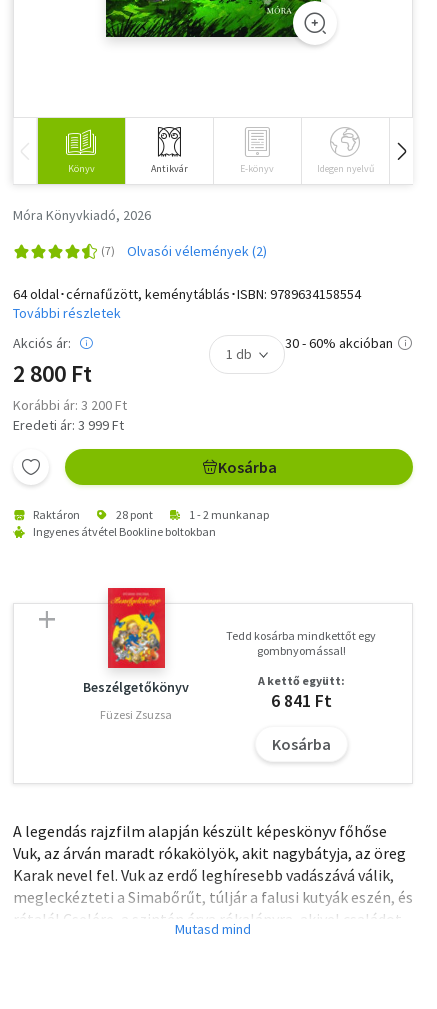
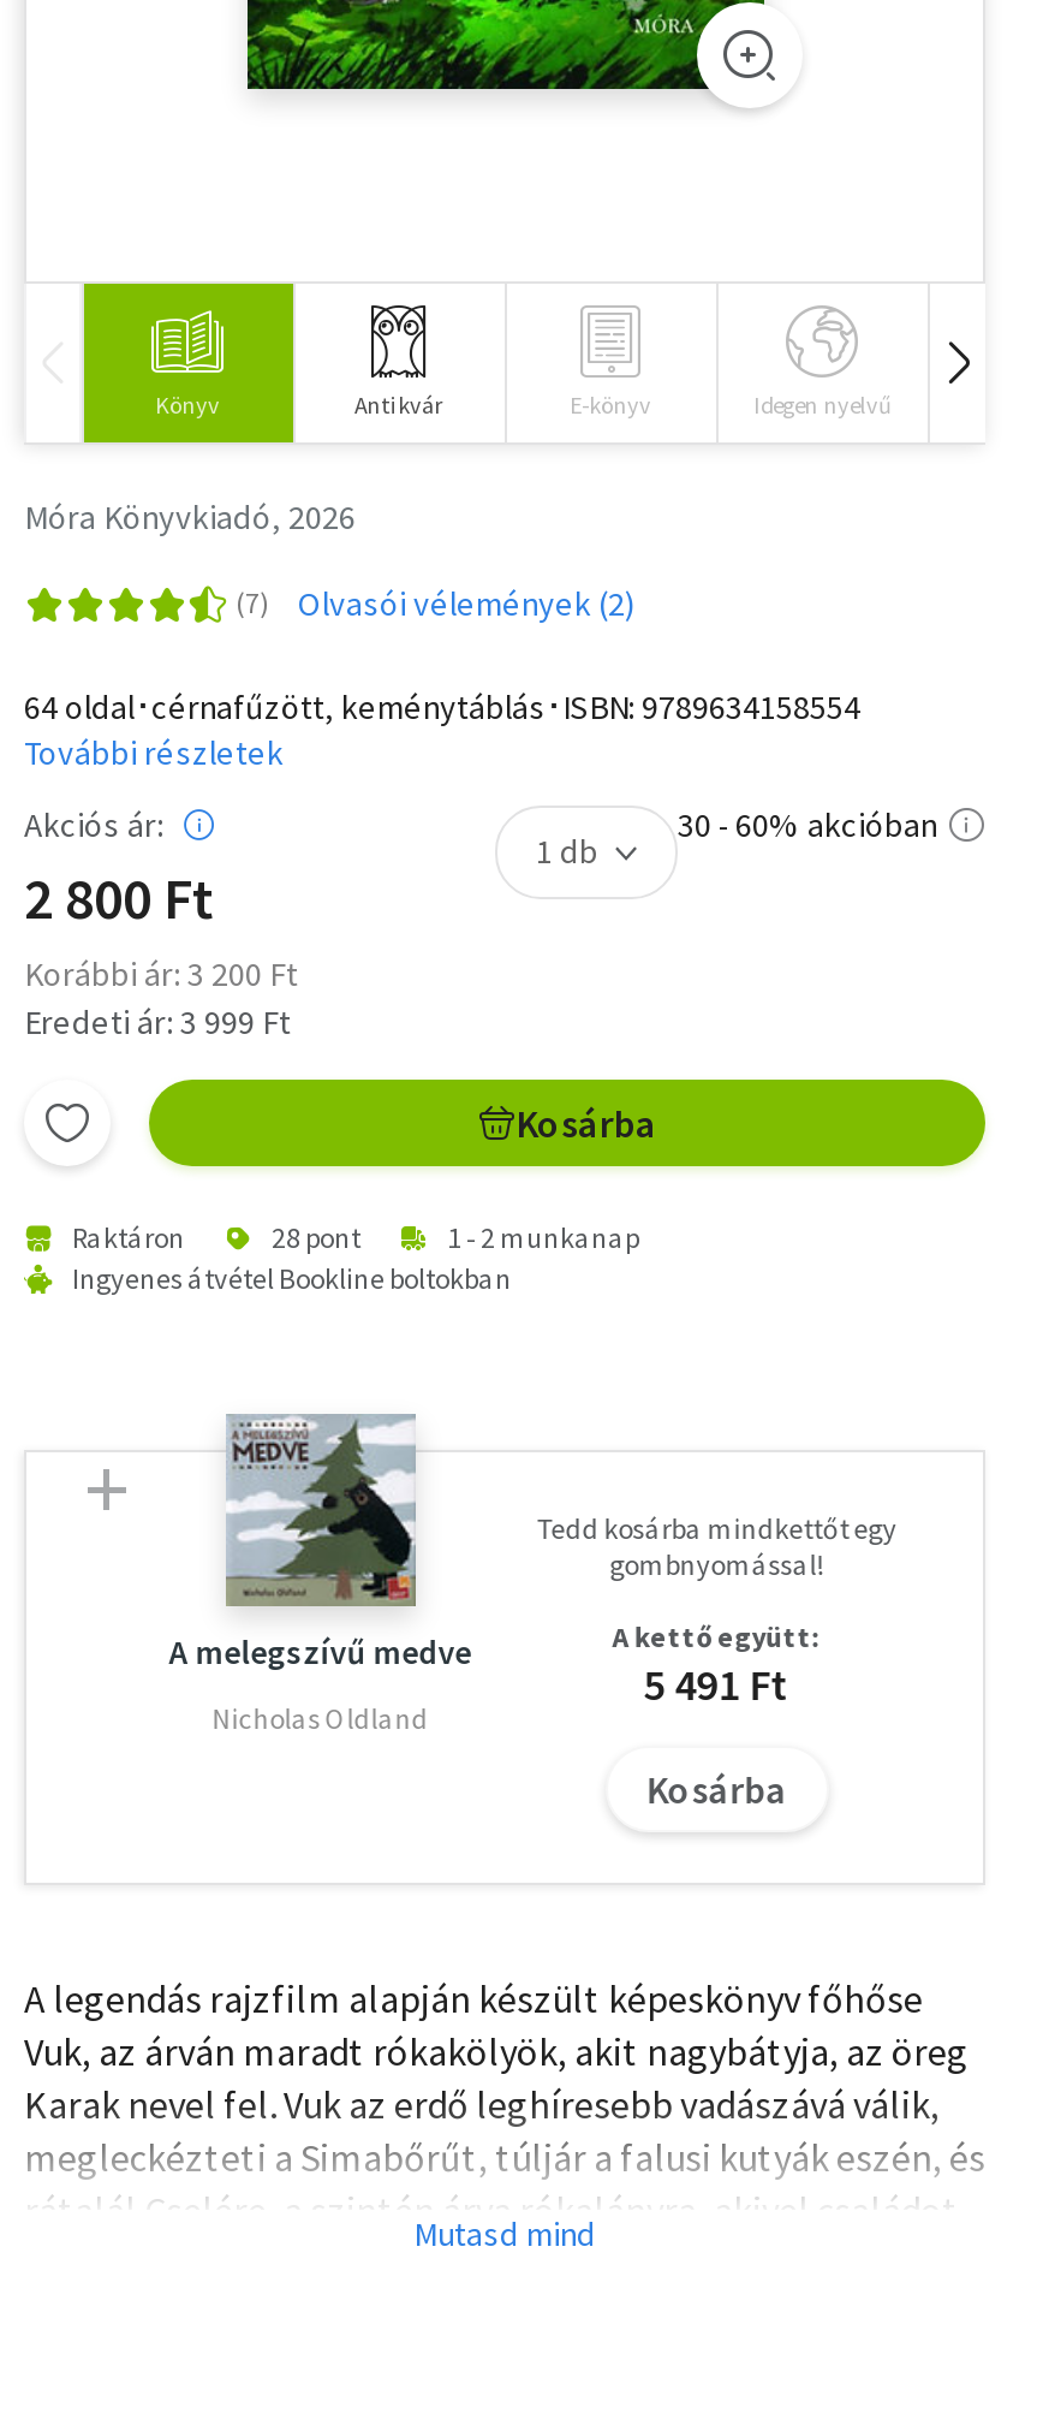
[83,587,189,696] [image] | Beszélgetőkönyv -> [169,1414,472,1674] [image] | A melegszívű medve
[271,689,332,712] 6 841 Ft -> [644,1657,790,1712] 5 491 Ft
[100,707,172,722] Füzesi Zsuzsa -> [212,1700,428,1736] Nicholas Oldland

